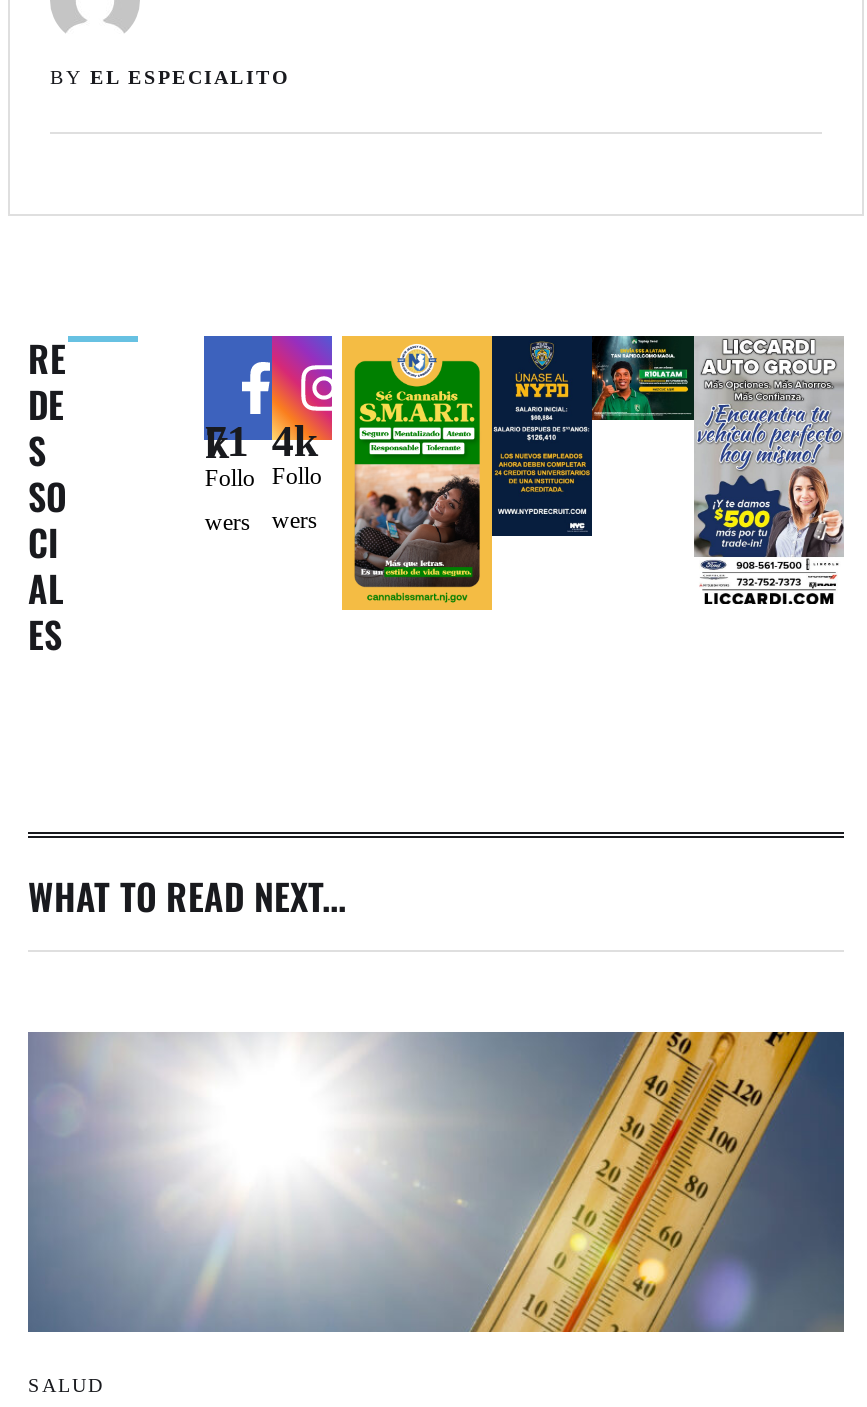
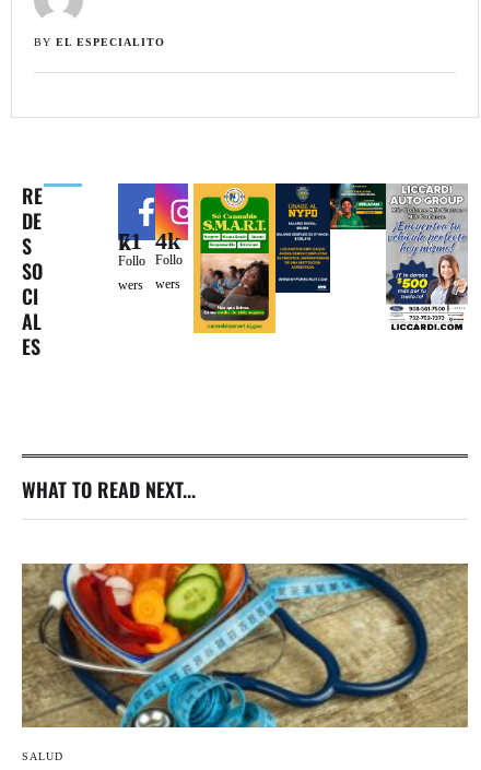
[28,1030,846,1334] [image] -> [21,562,469,728] [image]

